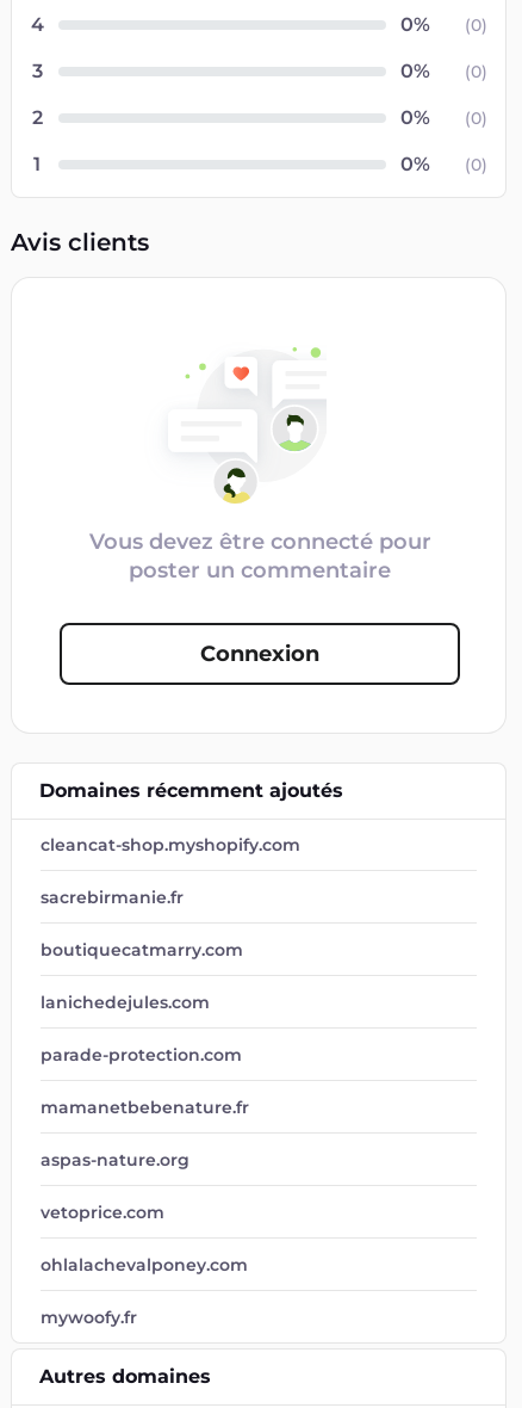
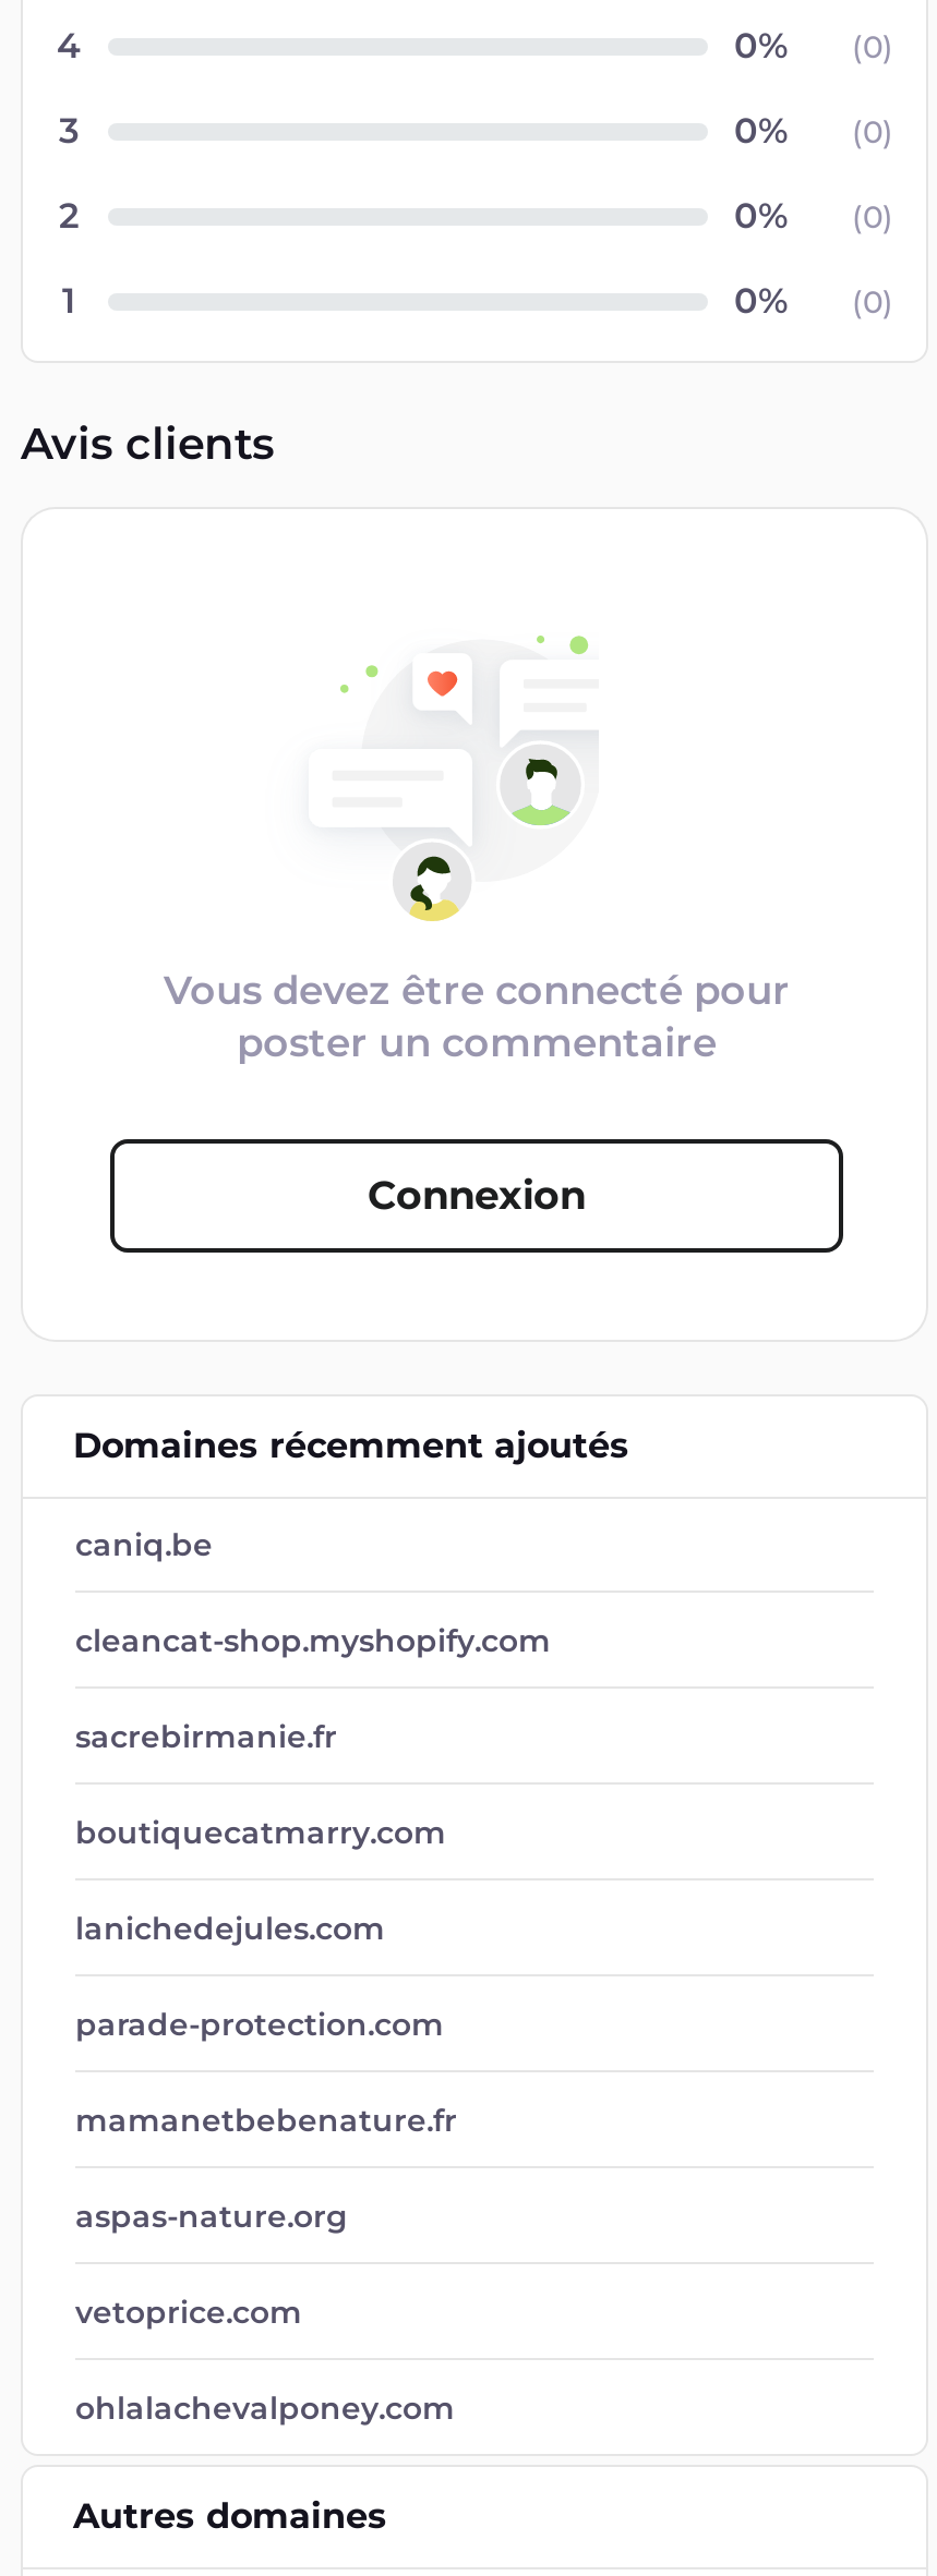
none -> [75,1525,213,1564] caniq.be
moved [41,834,300,1276] -> [75,1621,551,2428]: cleancat-shop.myshopify.com | sacrebirmanie.fr | boutiquecatmarry.com | ... | vetoprice.com | ohlalachevalponey.com
[41,1307,137,1328] mywoofy.fr -> none

